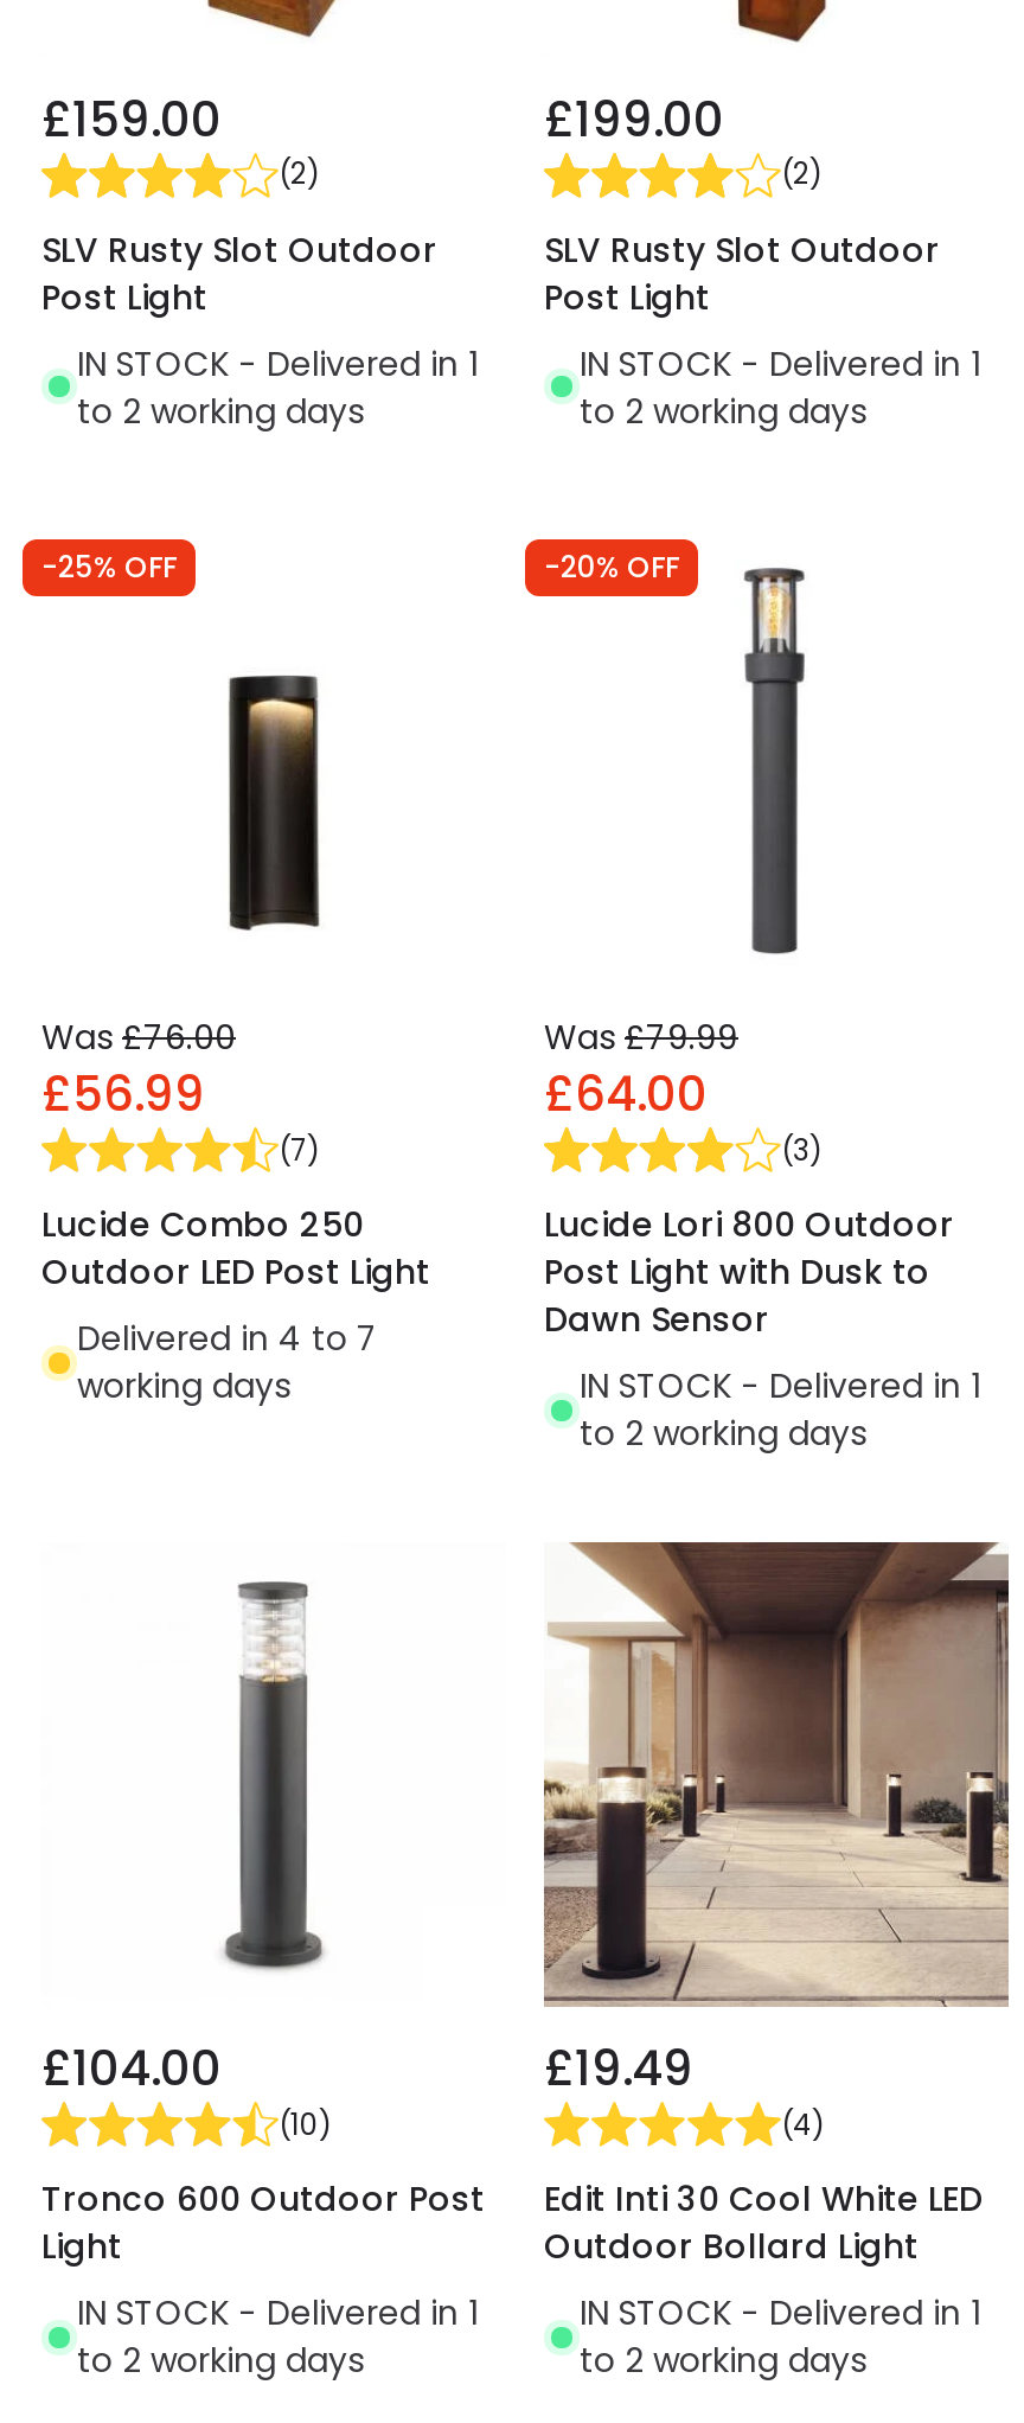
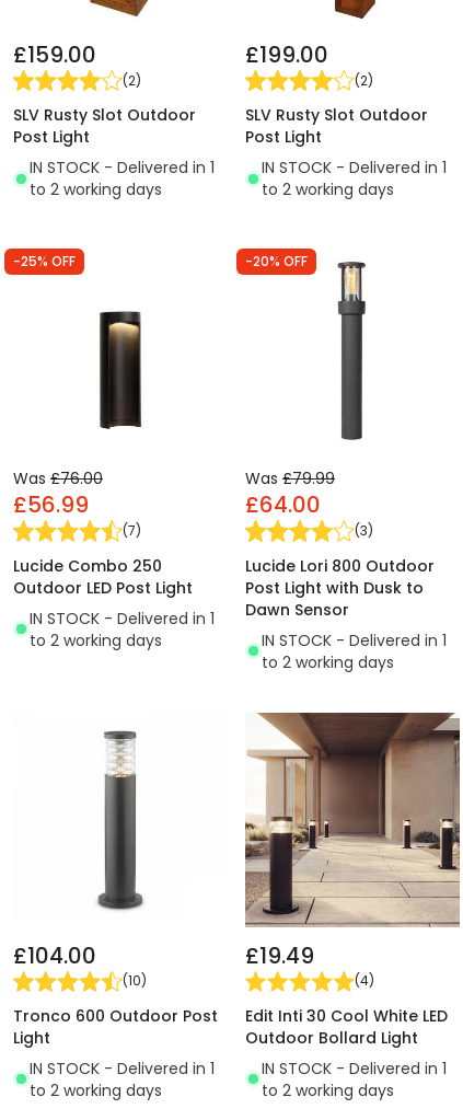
[77,1315,378,1410] Delivered in 4 to 7 | working days -> [30,607,215,651] IN STOCK - Delivered in 1 | to 2 working days

